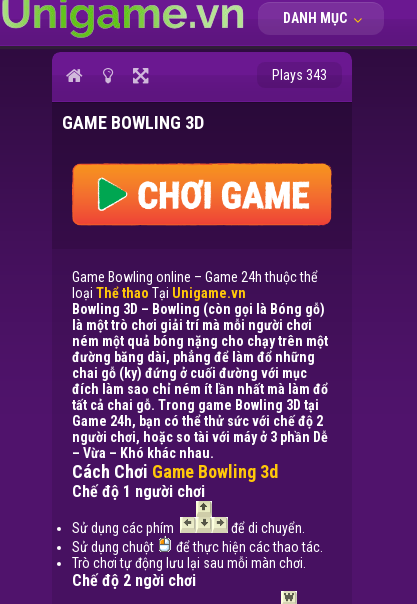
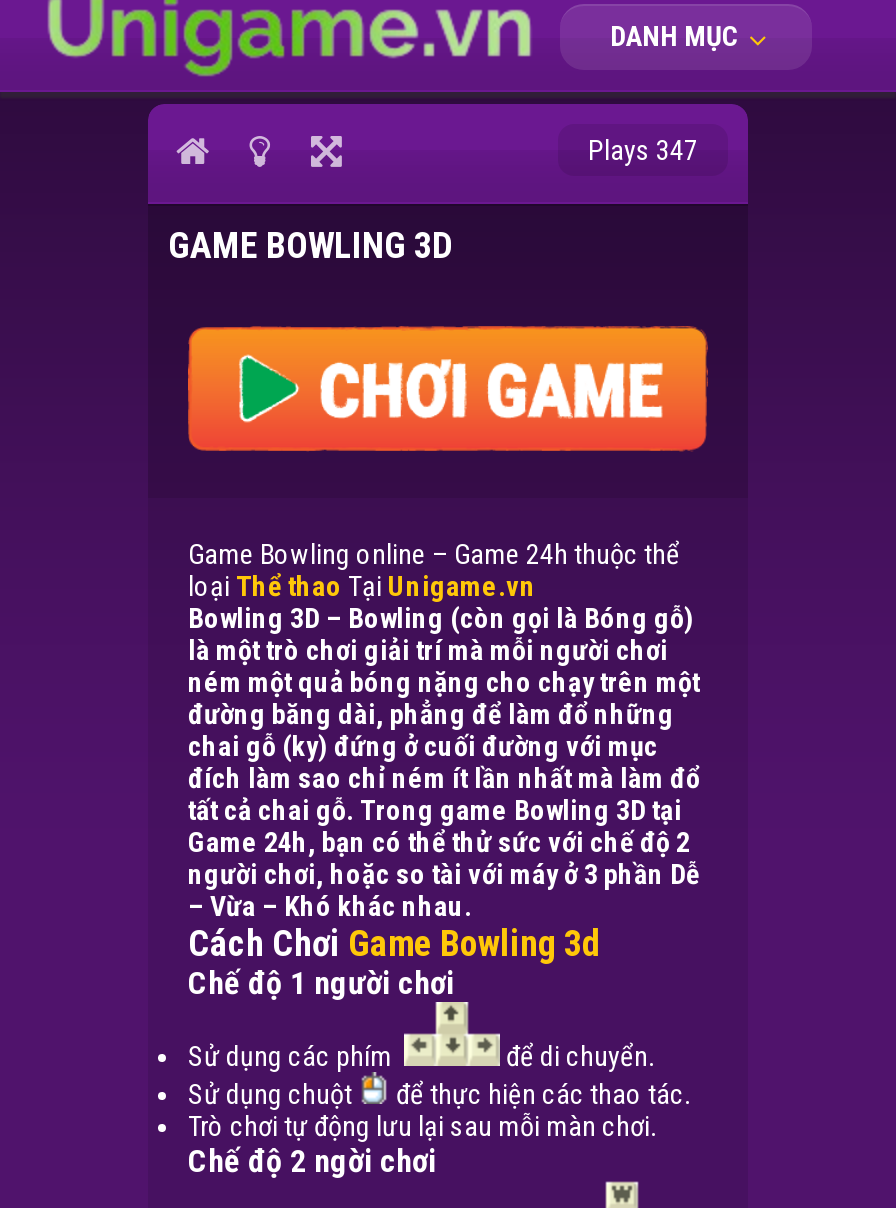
[272,67,327,83] Plays 343 -> [588,134,698,166] Plays 347

